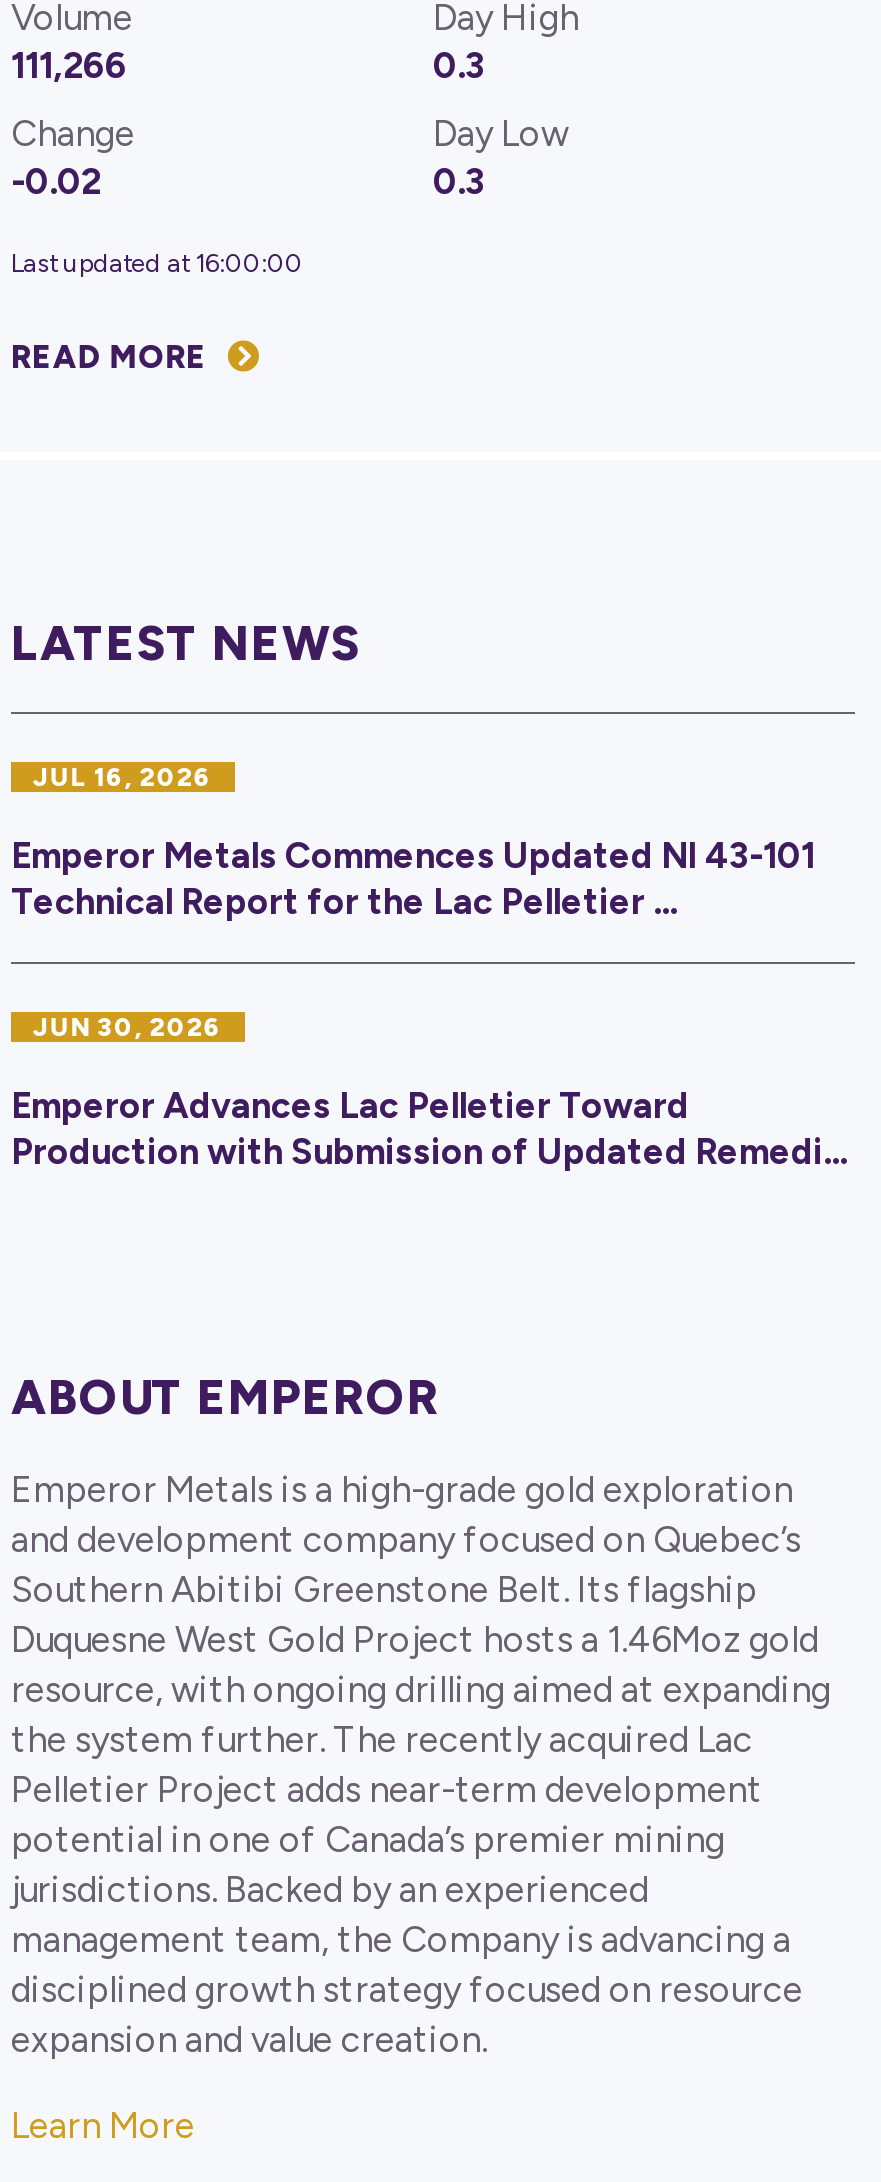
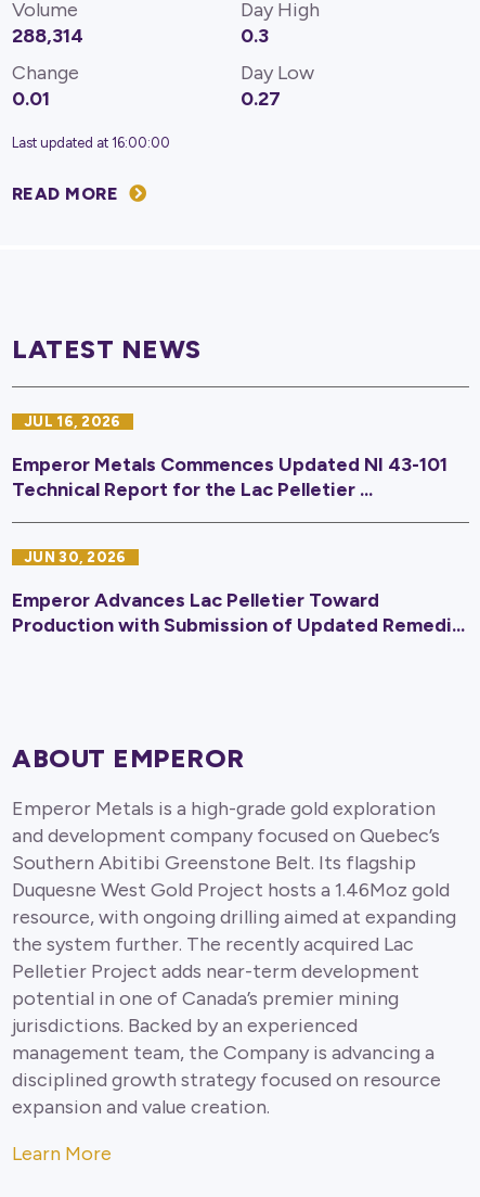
[11,44,127,88] 111,266 -> [12,24,83,48] 288,314
[11,160,101,204] -0.02 -> [12,87,50,111] 0.01
[433,160,485,204] 0.3 -> [241,87,281,111] 0.27

